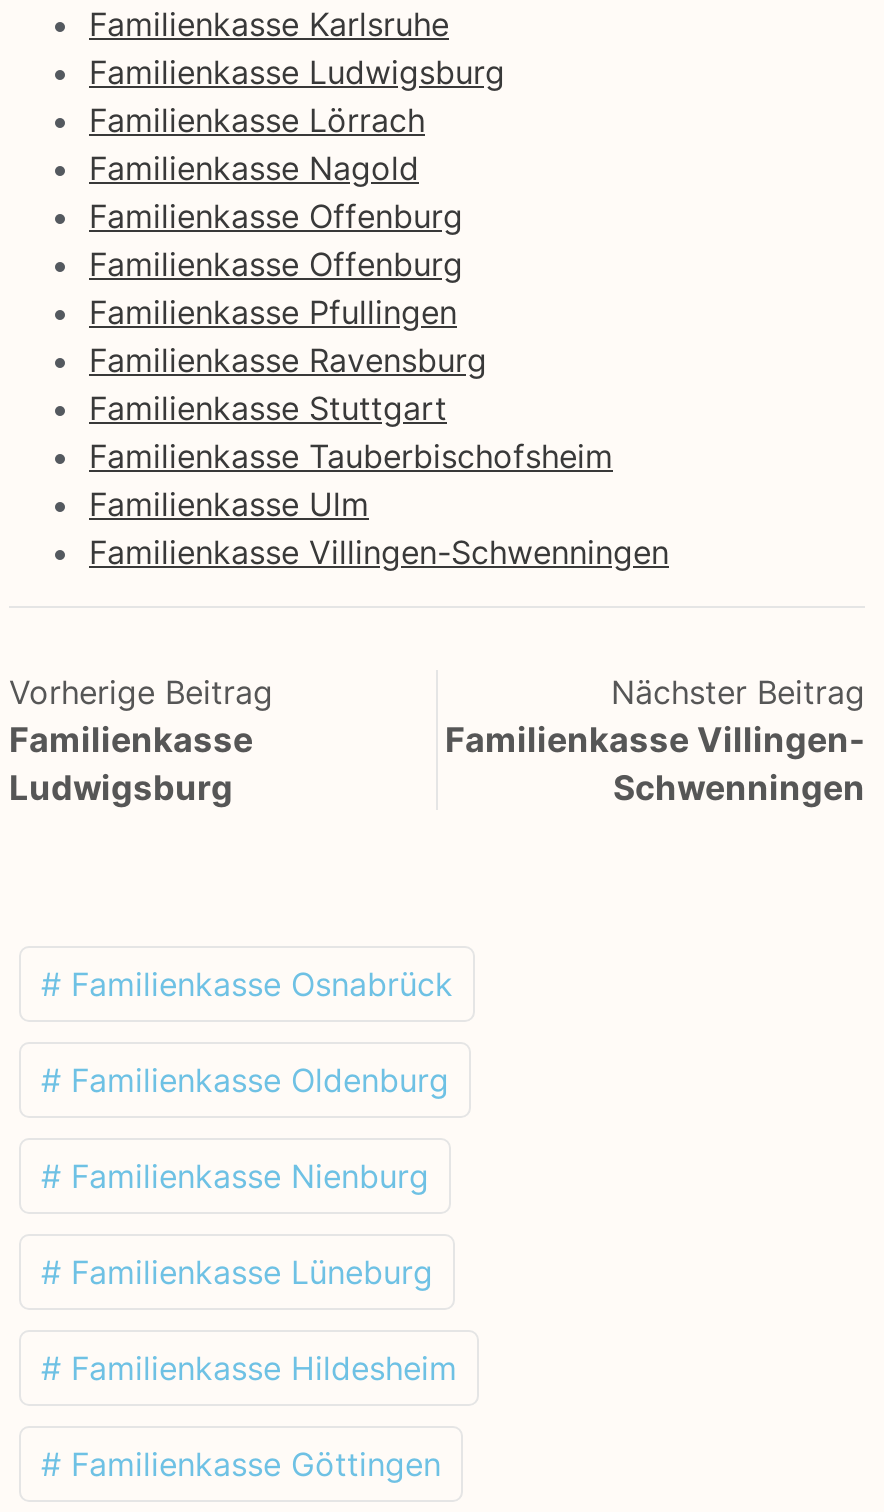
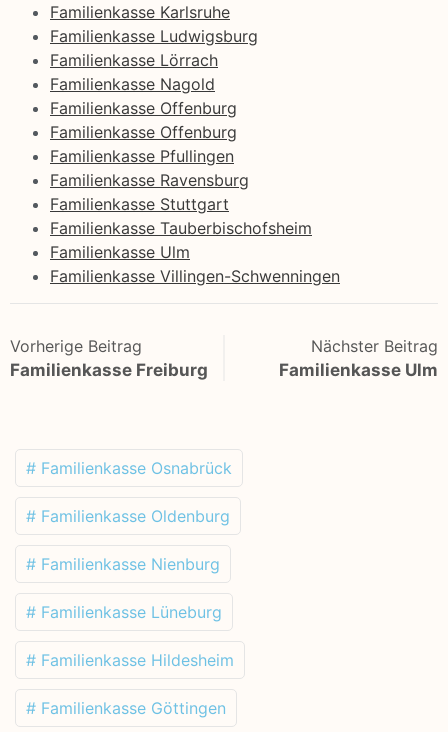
[9,720,253,808] Familienkasse | Ludwigsburg -> [10,360,208,380] Familienkasse Freiburg
[445,720,865,808] Familienkasse Villingen- | Schwenningen -> [279,360,438,380] Familienkasse Ulm

